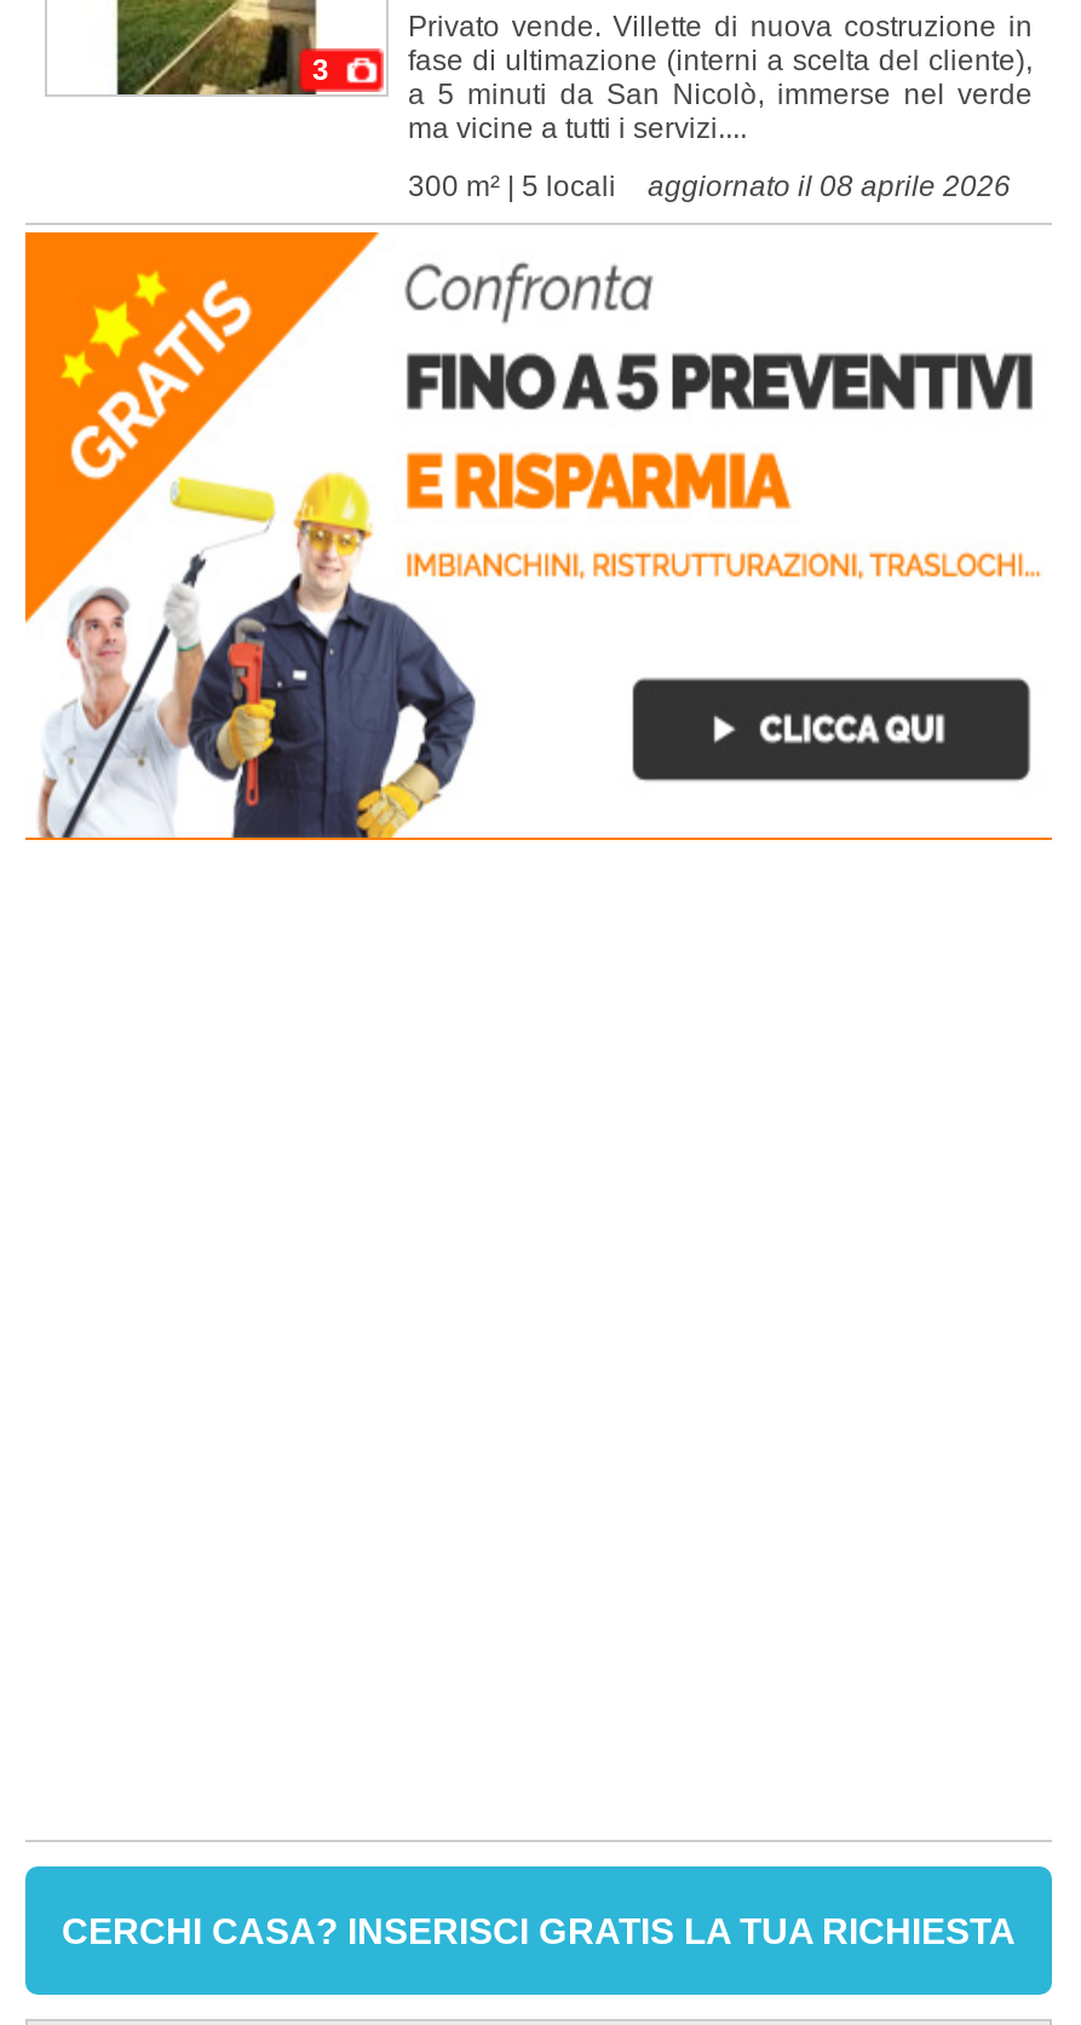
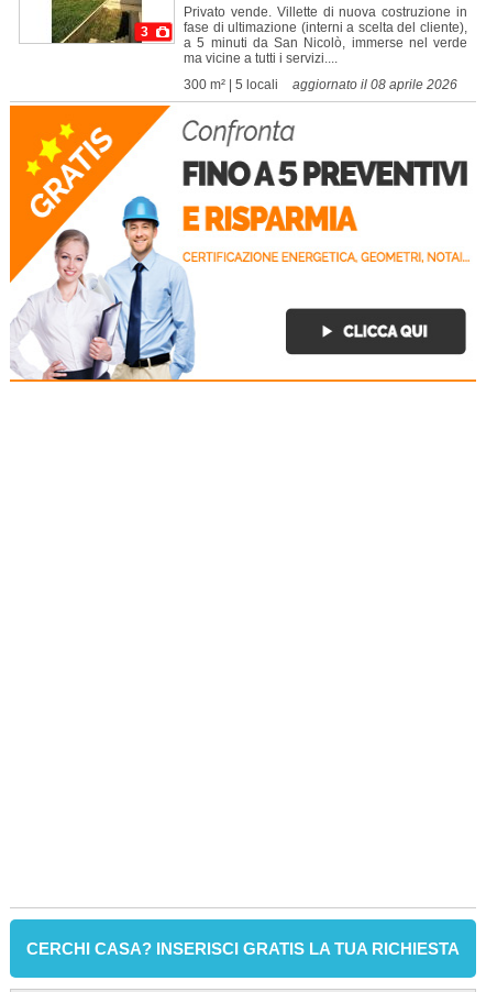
[35,433,500,840] [image] -> [10,195,475,382] [image]

